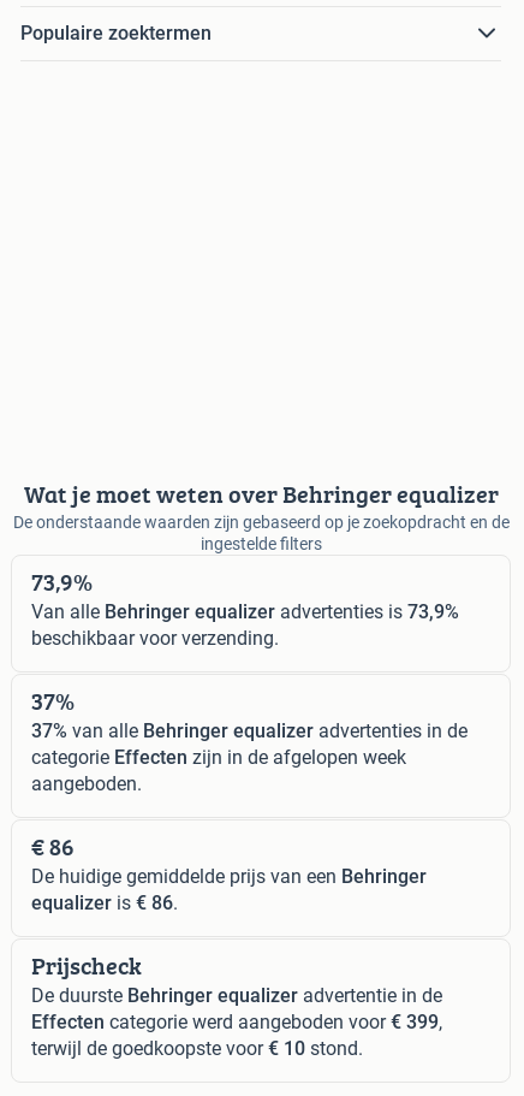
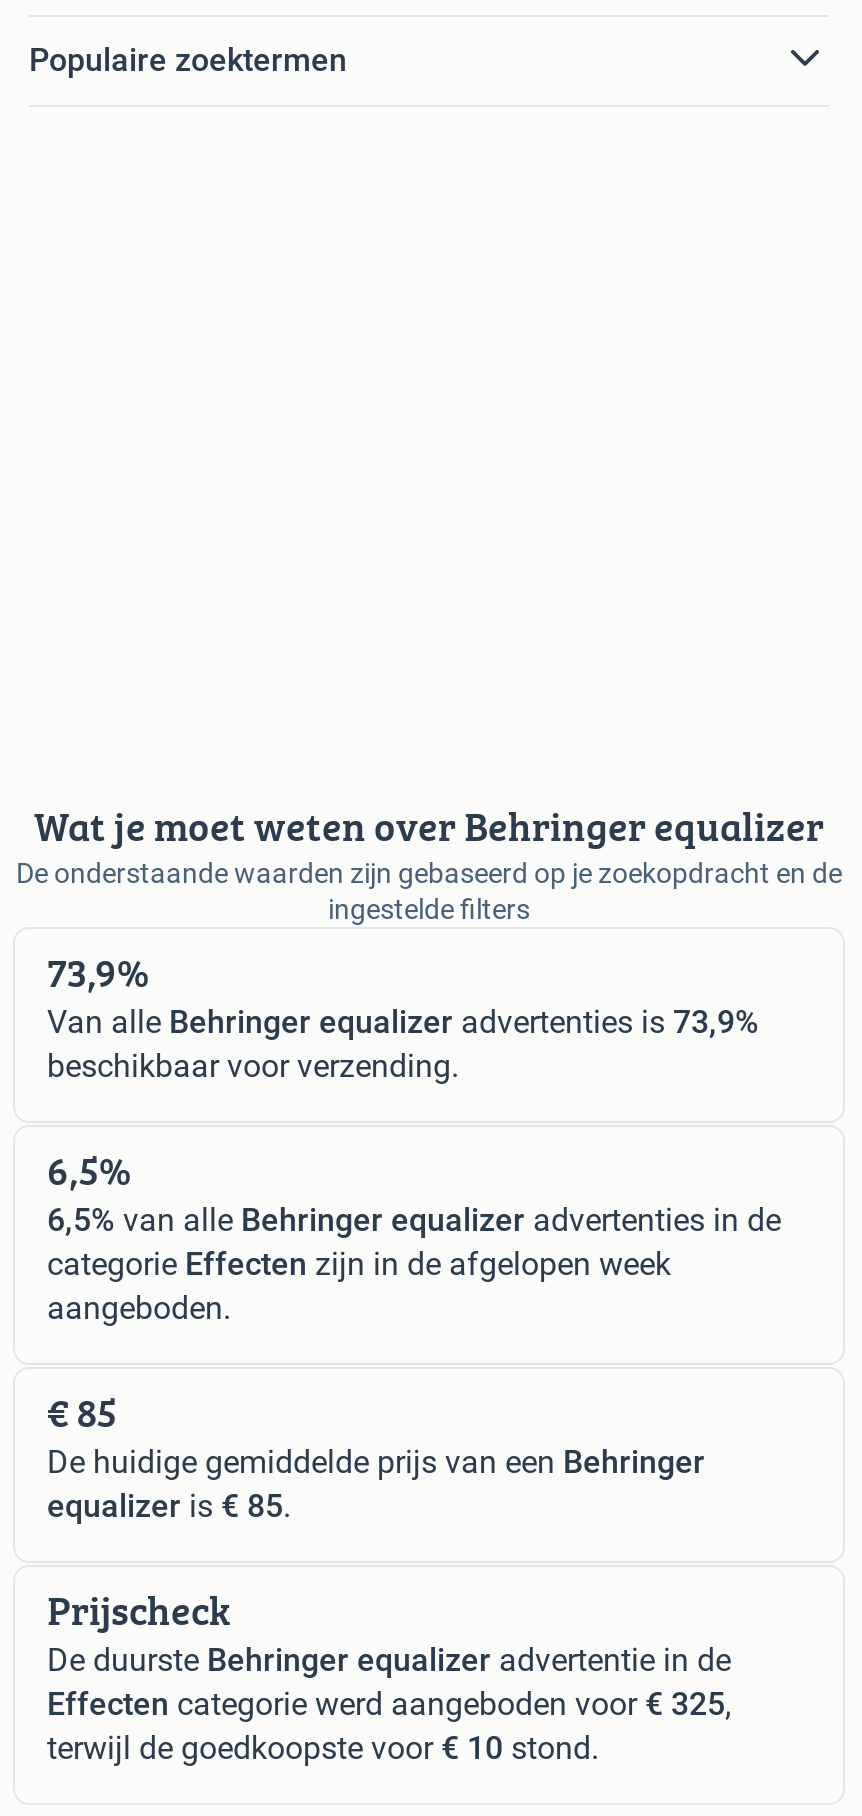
[31,684,75,718] 37% -> [47,1140,131,1198] 6,5%
[31,720,468,743] 37% van alle Behringer equalizer advertenties in de -> [47,1200,781,1238] 6,5% van alle Behringer equalizer advertenties in de
[31,829,75,864] € 86 -> [47,1382,117,1440] € 85
[31,892,178,915] equalizer is € 86. -> [47,1486,291,1524] equalizer is € 85.
[31,1011,442,1034] Effecten categorie werd aangeboden voor € 399, -> [47,1684,731,1722] Effecten categorie werd aangeboden voor € 325,

